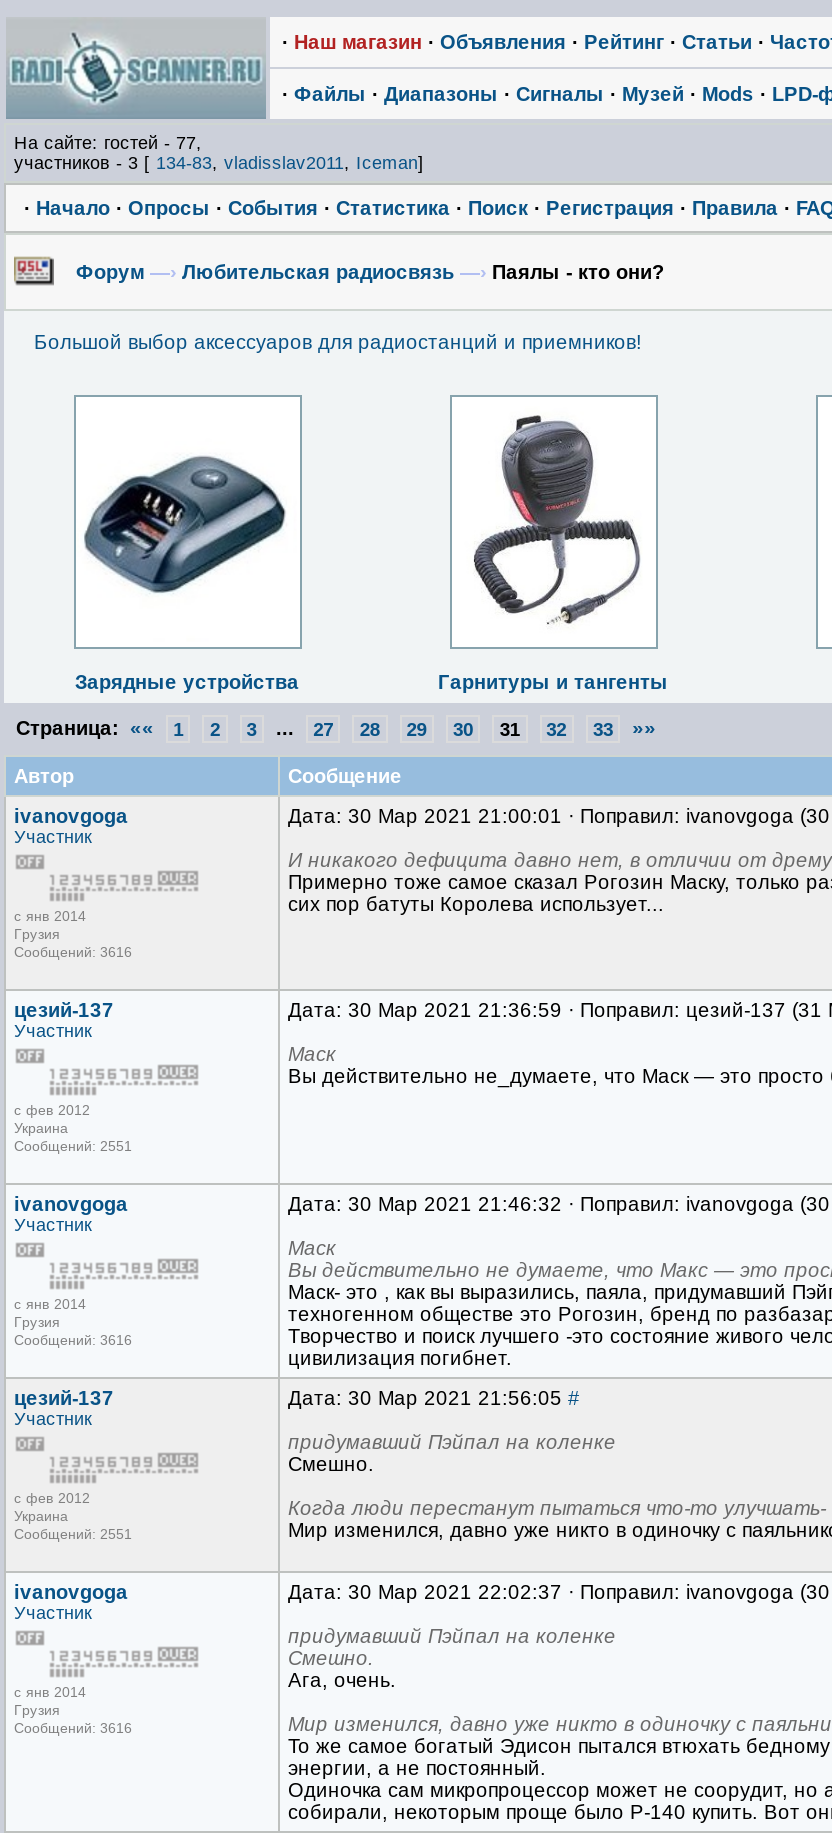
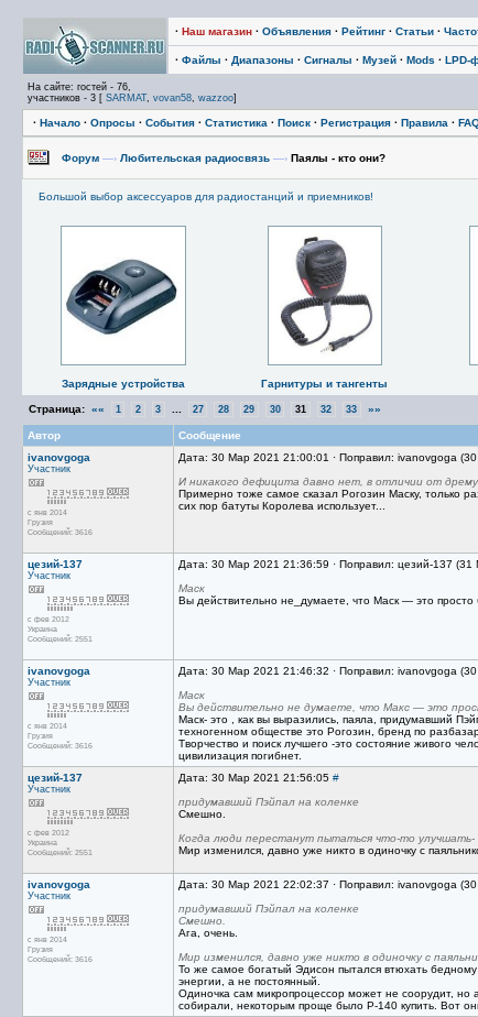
[14,133,202,153] На сайте: гостей - 77, -> [28,81,131,92] На сайте: гостей - 76,
[14,153,424,173] участников - 3 [134-83, vladisslav2011, Iceman] -> [28,92,237,103] участников - 3 [SARMAT, vovan58, wazzoo]

